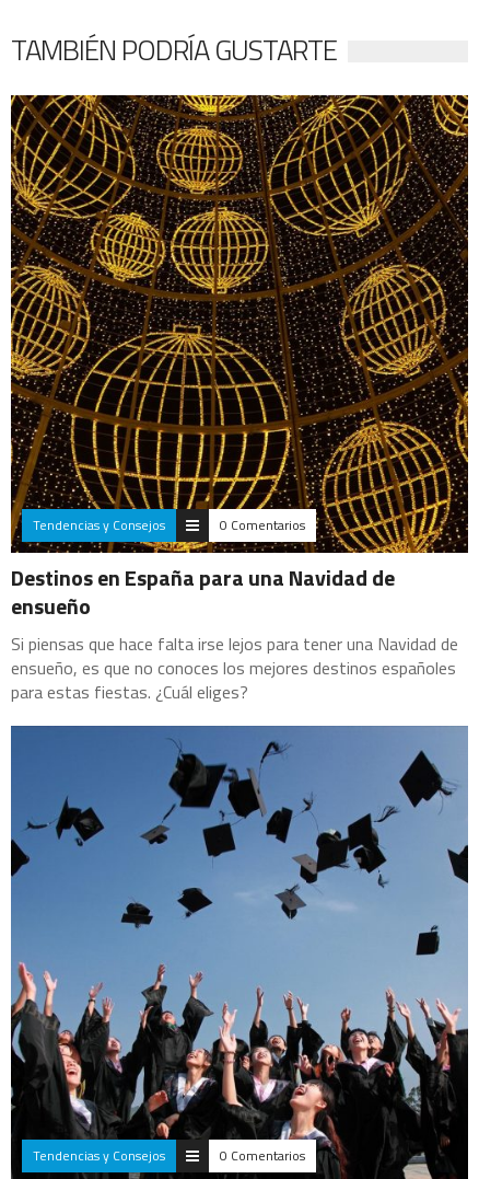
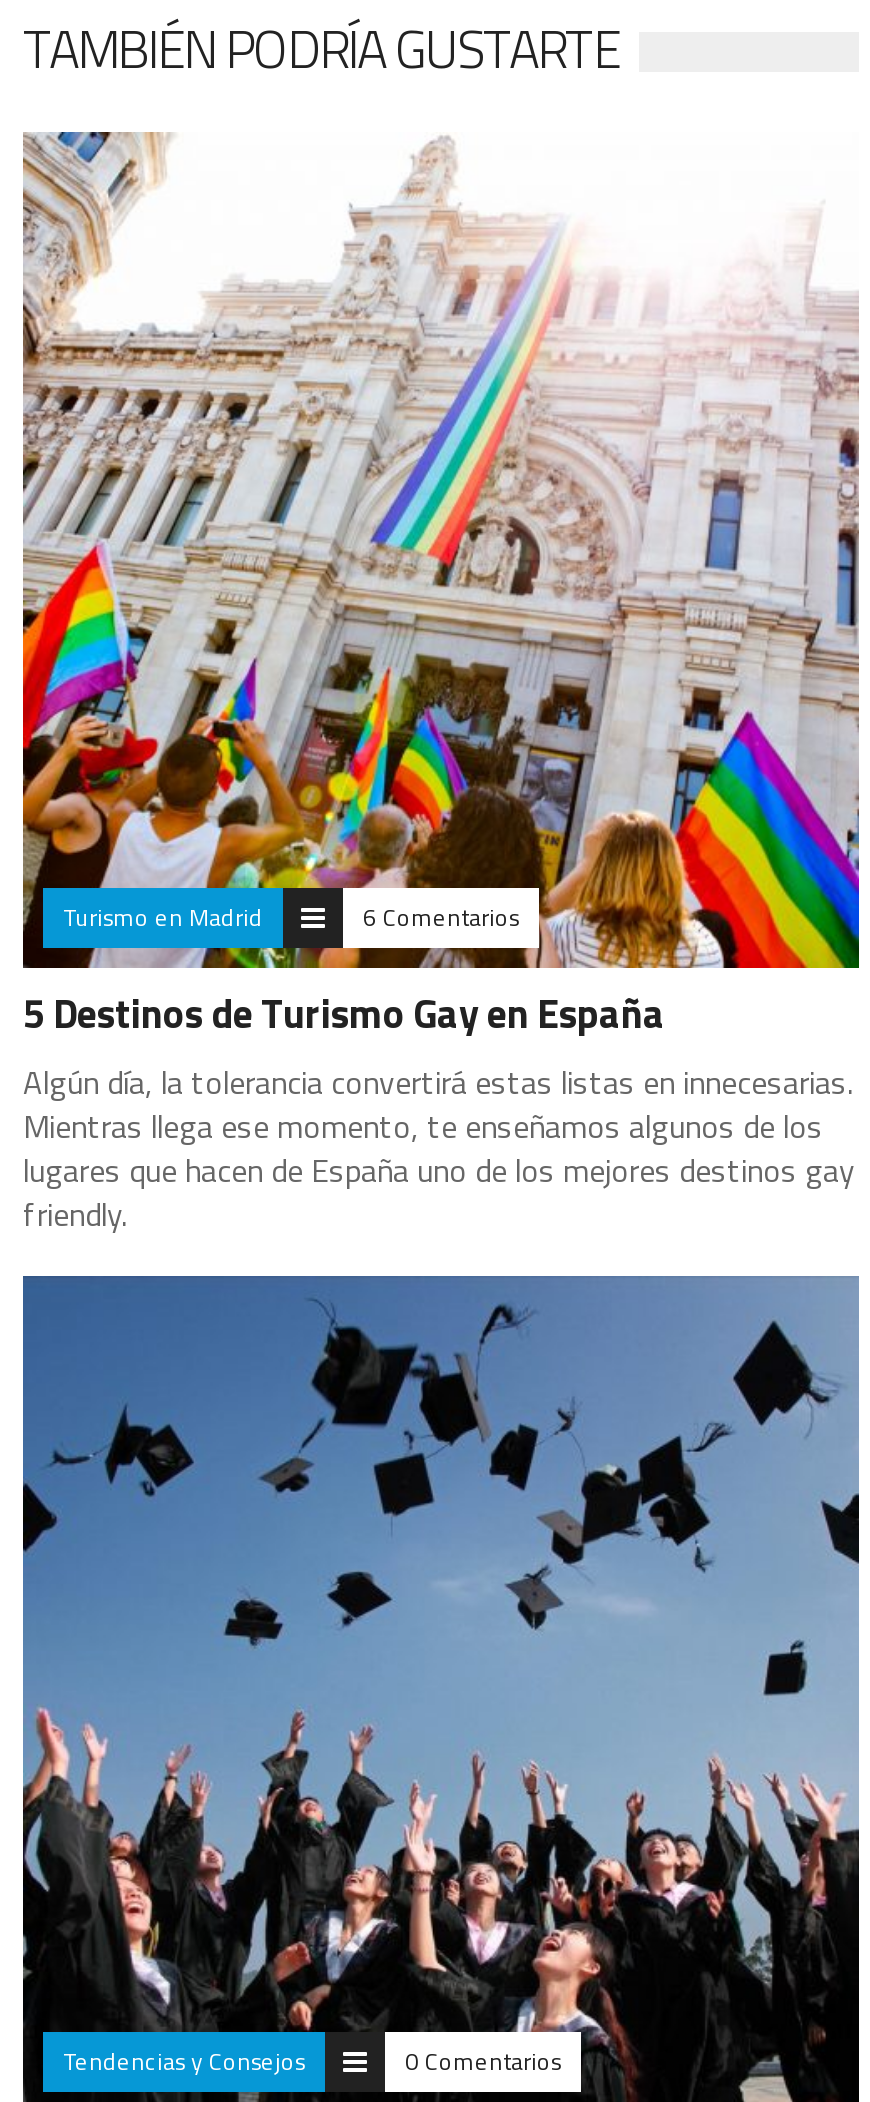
[10,94,469,554] [image] | Tendencias y Consejos | 0 Comentarios -> [21,130,861,970] [image] | Turismo en Madrid | 6 Comentarios
[11,561,458,705] Destinos en España para una Navidad de | ensueño | Si piensas que hace falta irse lejos para tener una Navidad de | ensueño, es que no conoces los mejores destinos españoles | para estas fiestas. ¿Cuál eliges? -> [23,981,855,1237] 5 Destinos de Turismo Gay en España | Algún día, la tolerancia convertirá estas listas en innecesarias. | Mientras llega ese momento, te enseñamos algunos de los | lugares que hacen de España uno de los mejores destinos gay | friendly.

